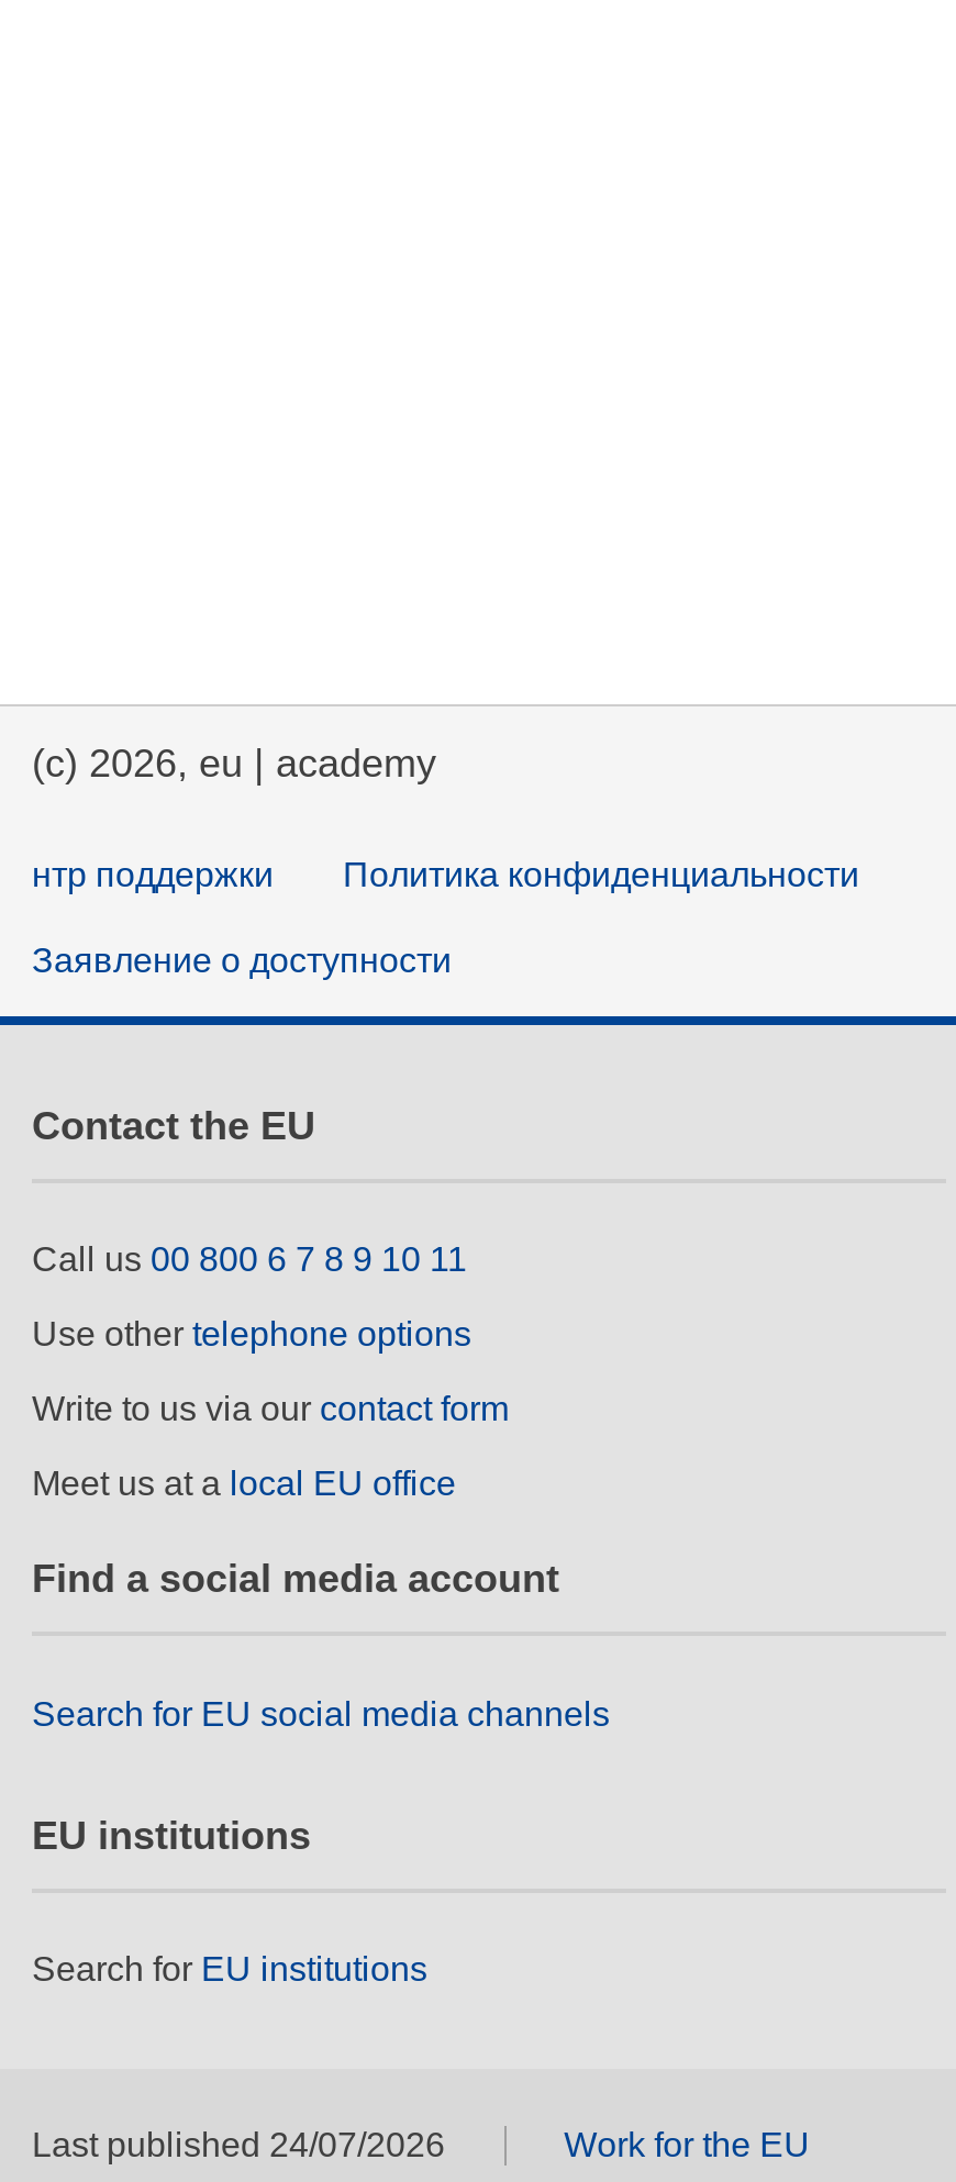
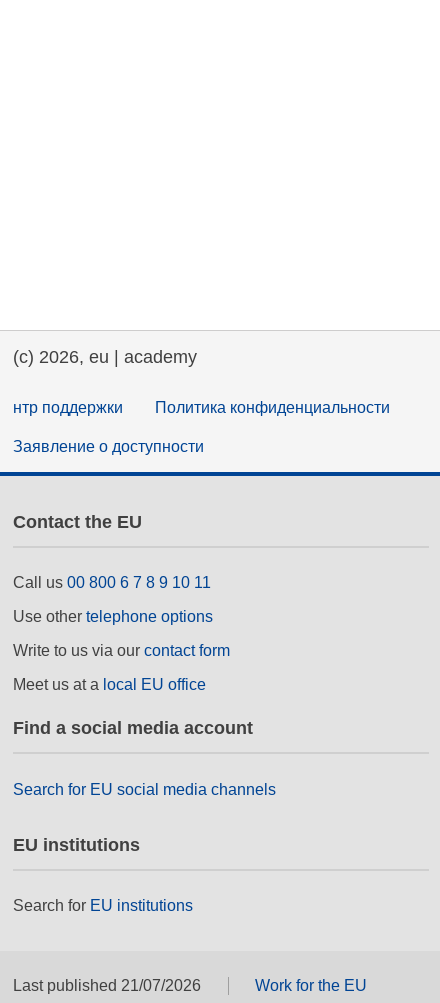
[32,2127,445,2164] Last published 24/07/2026 -> [13,977,201,994] Last published 21/07/2026

